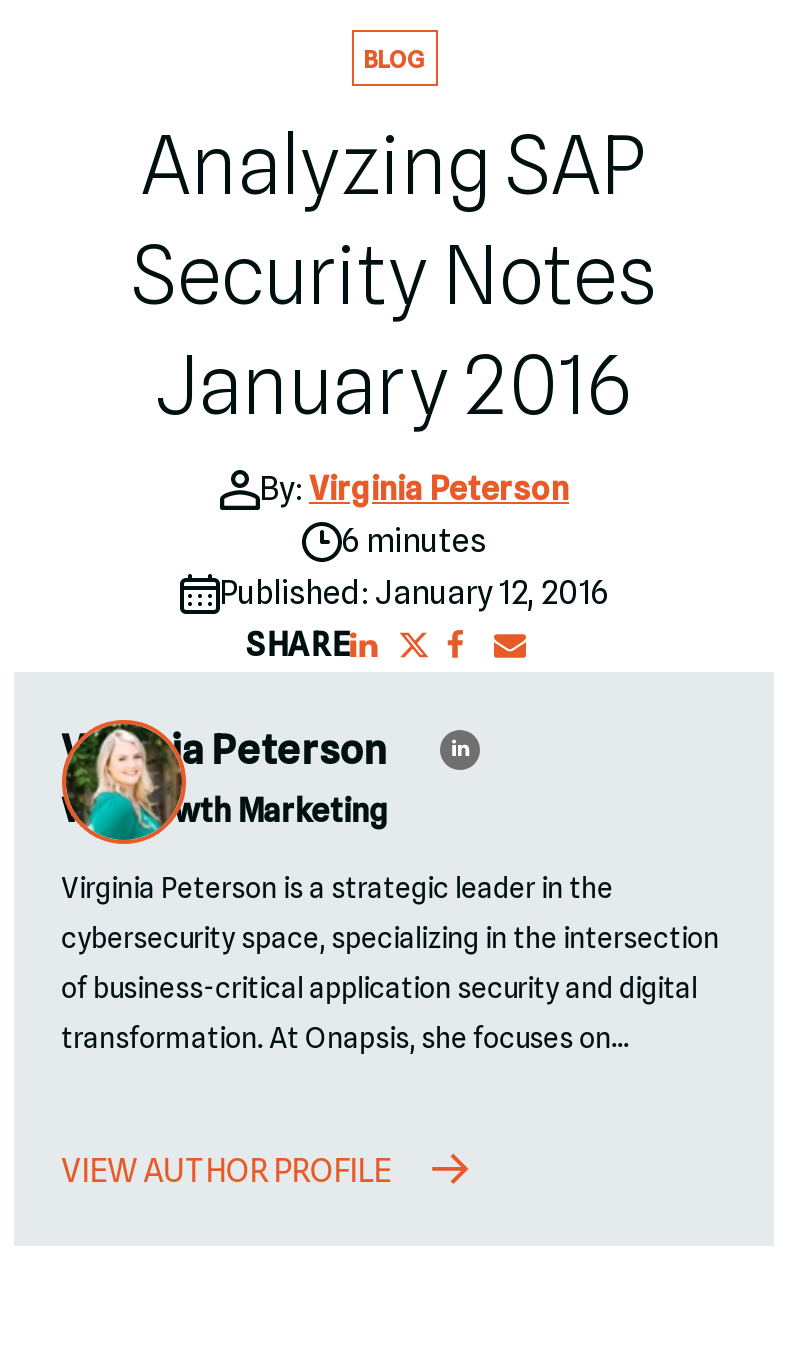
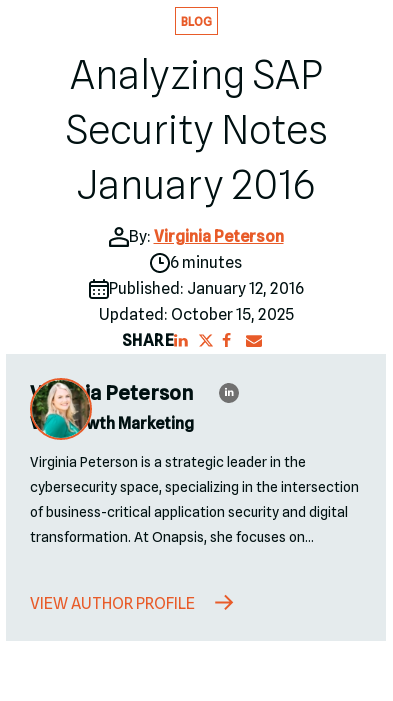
none -> [98,304,293,323] Updated: October 15, 2025

